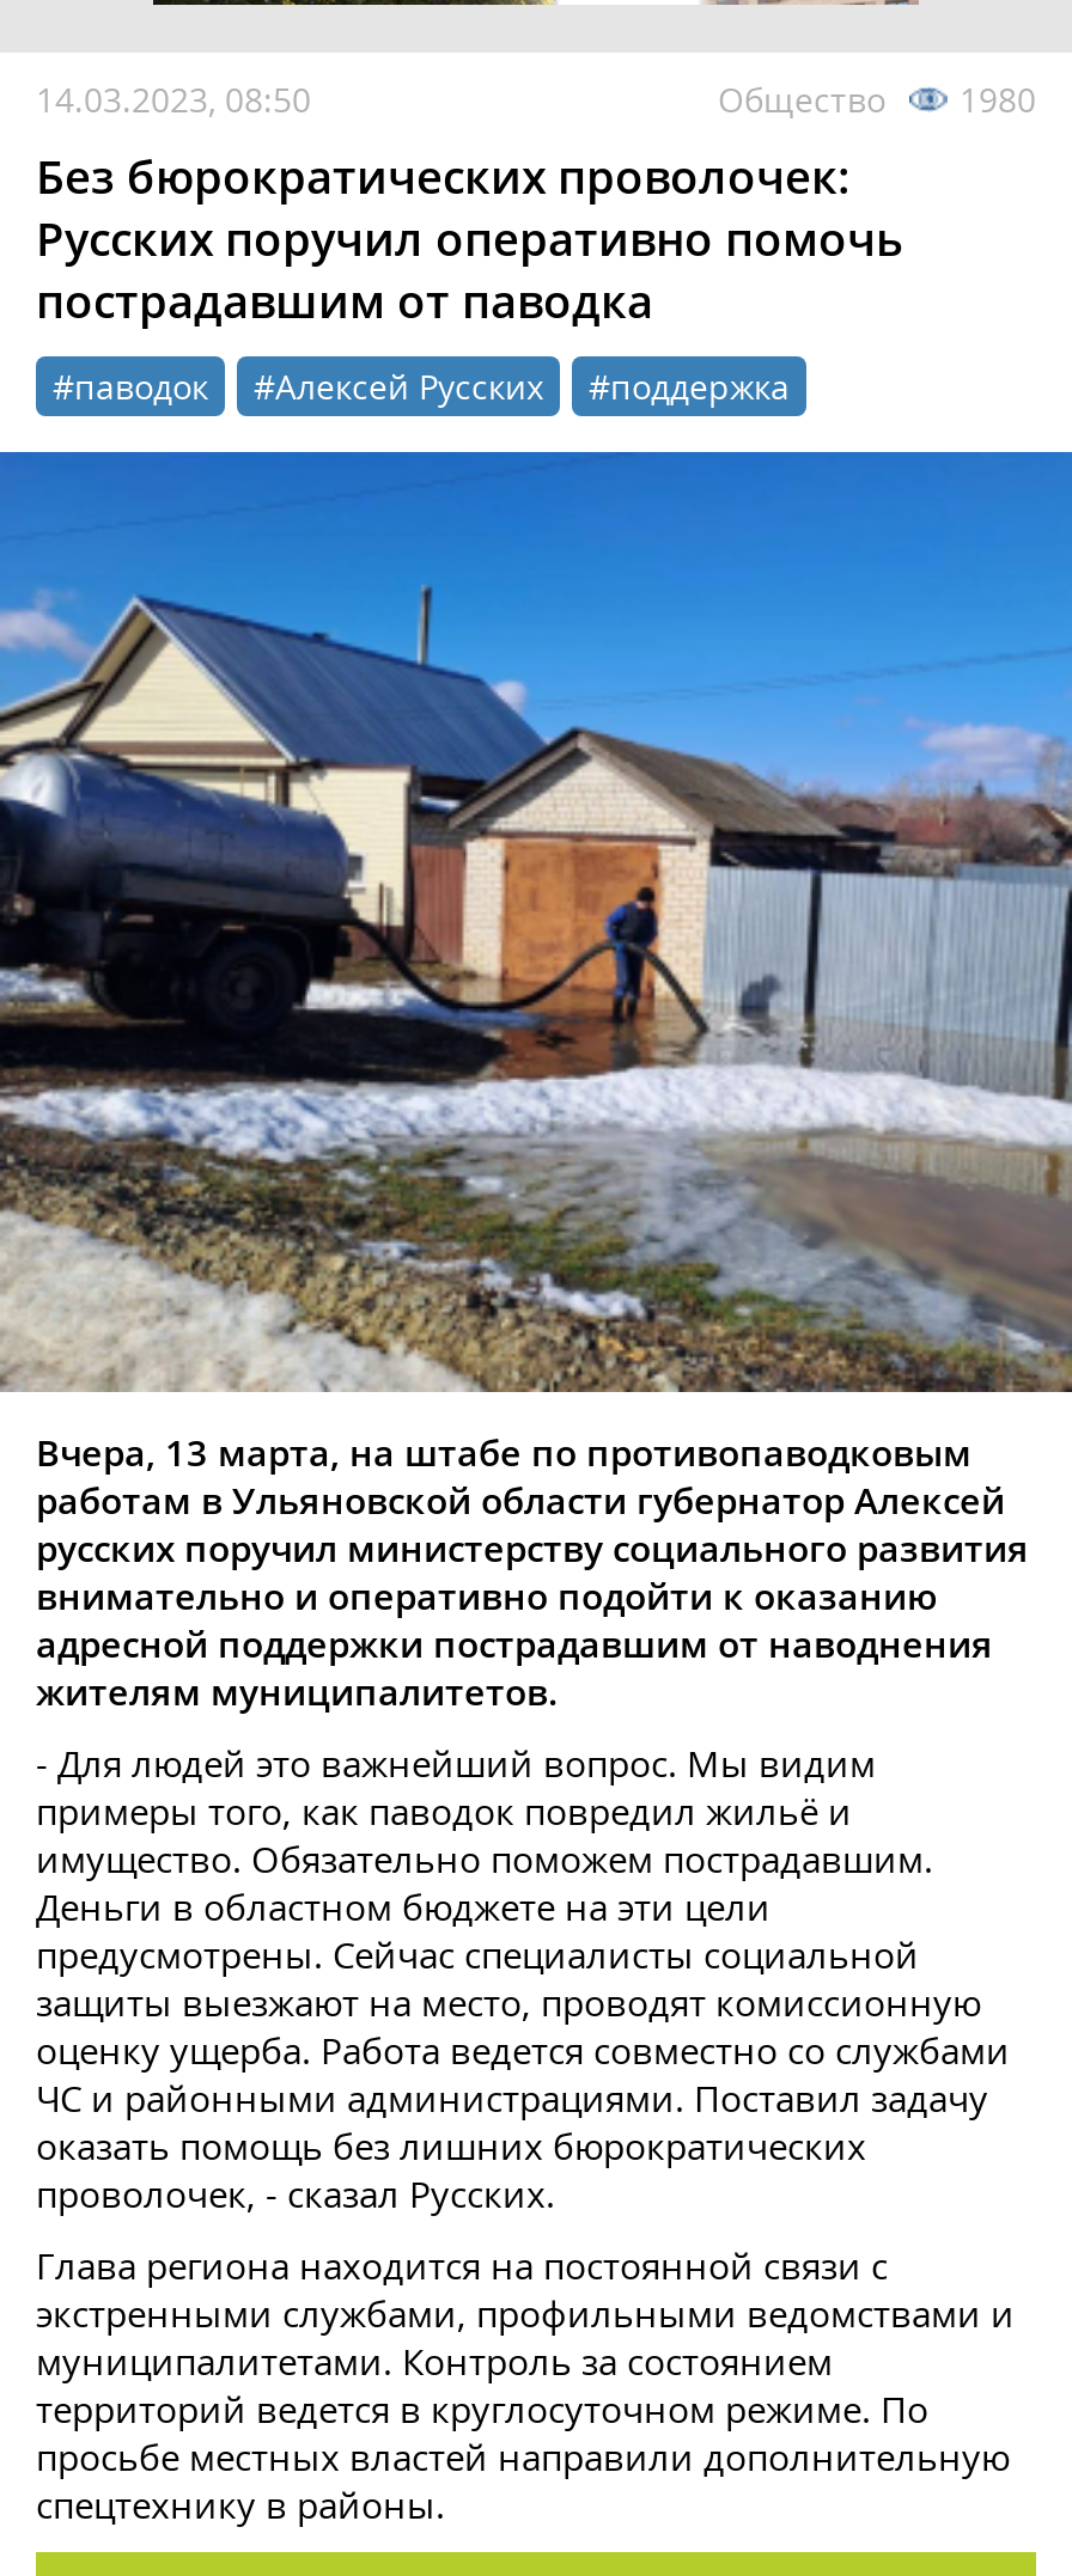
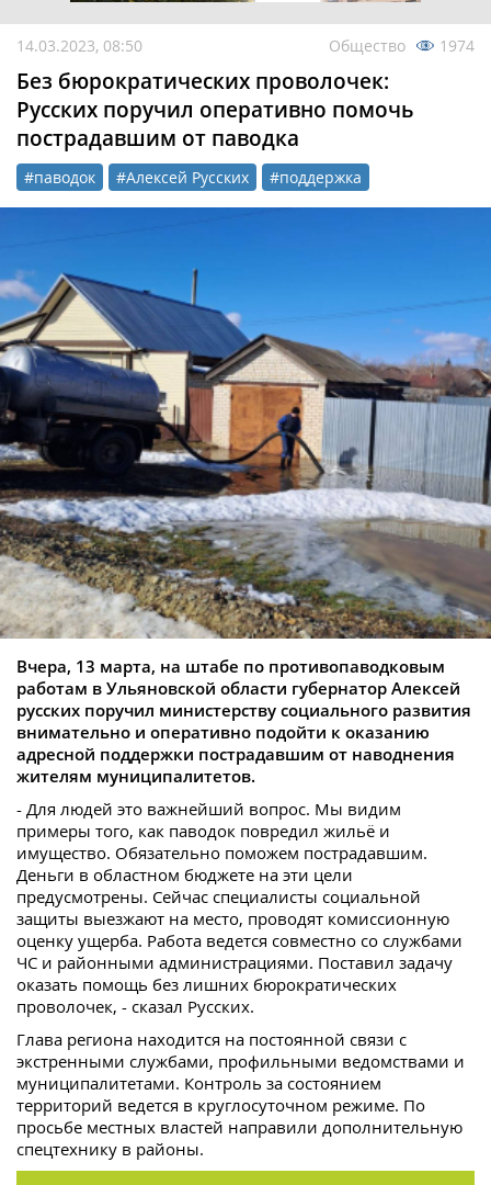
[718,77,1036,122] Общество 1980 -> [329,35,475,56] Общество 1974

